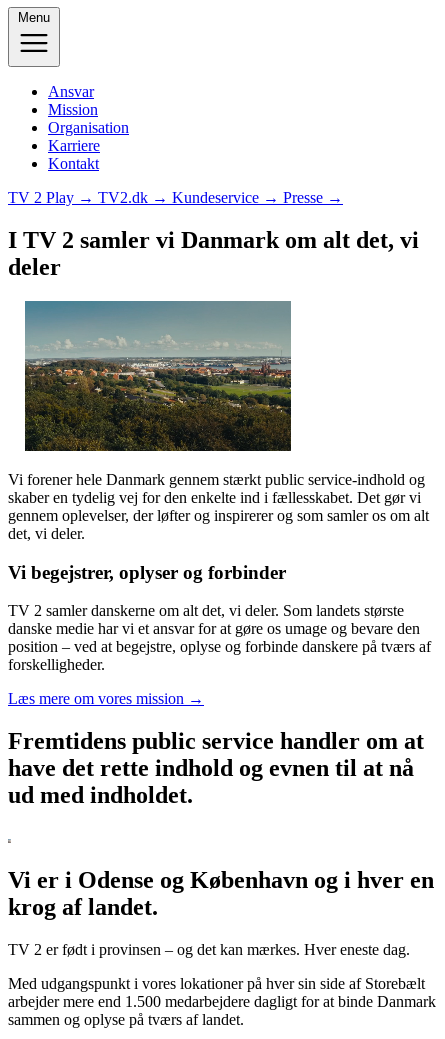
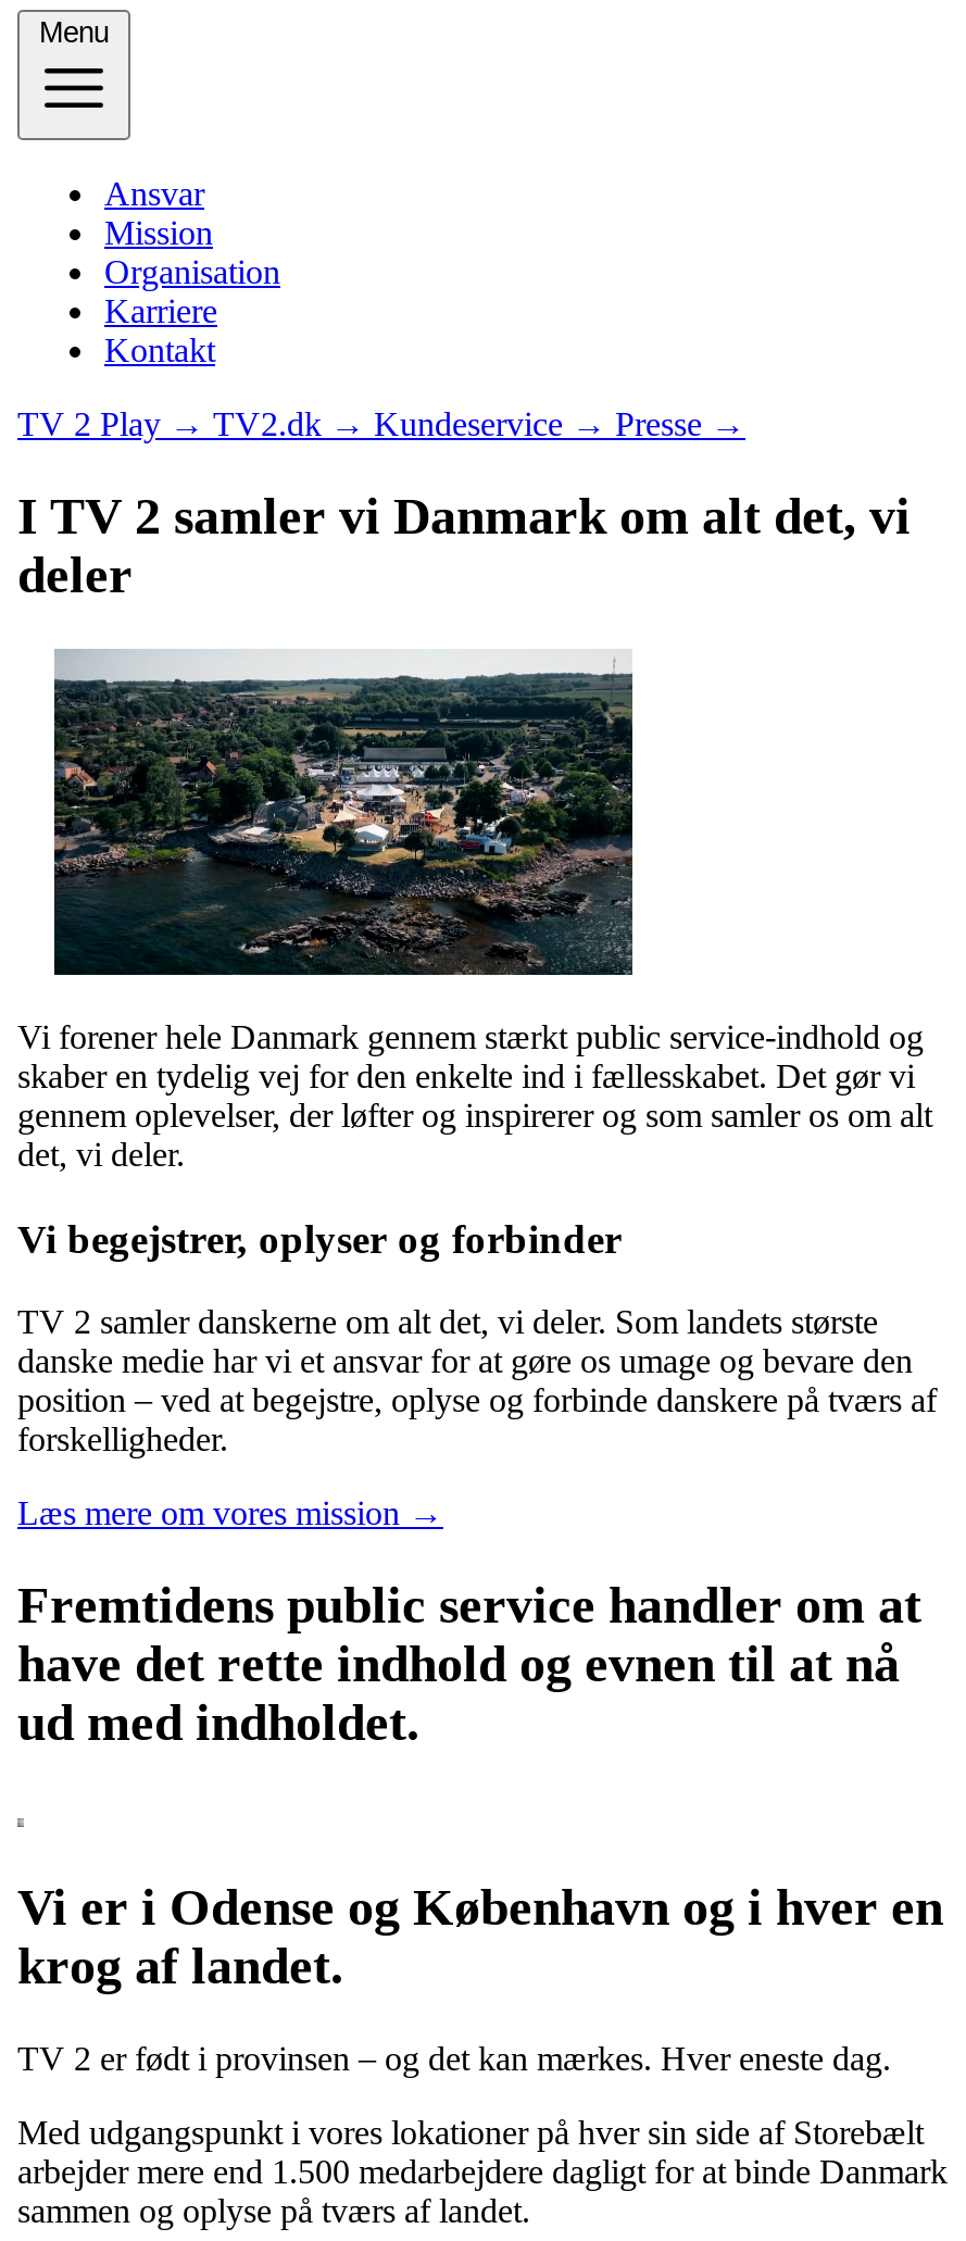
[24,300,292,452] [image] -> [52,649,632,975] [image]

